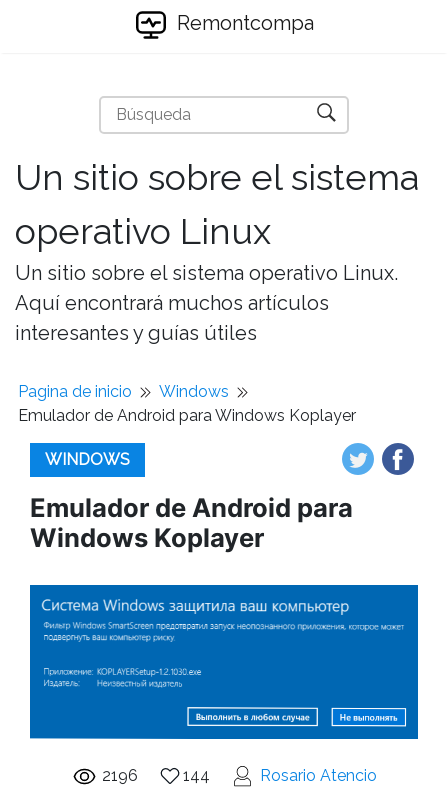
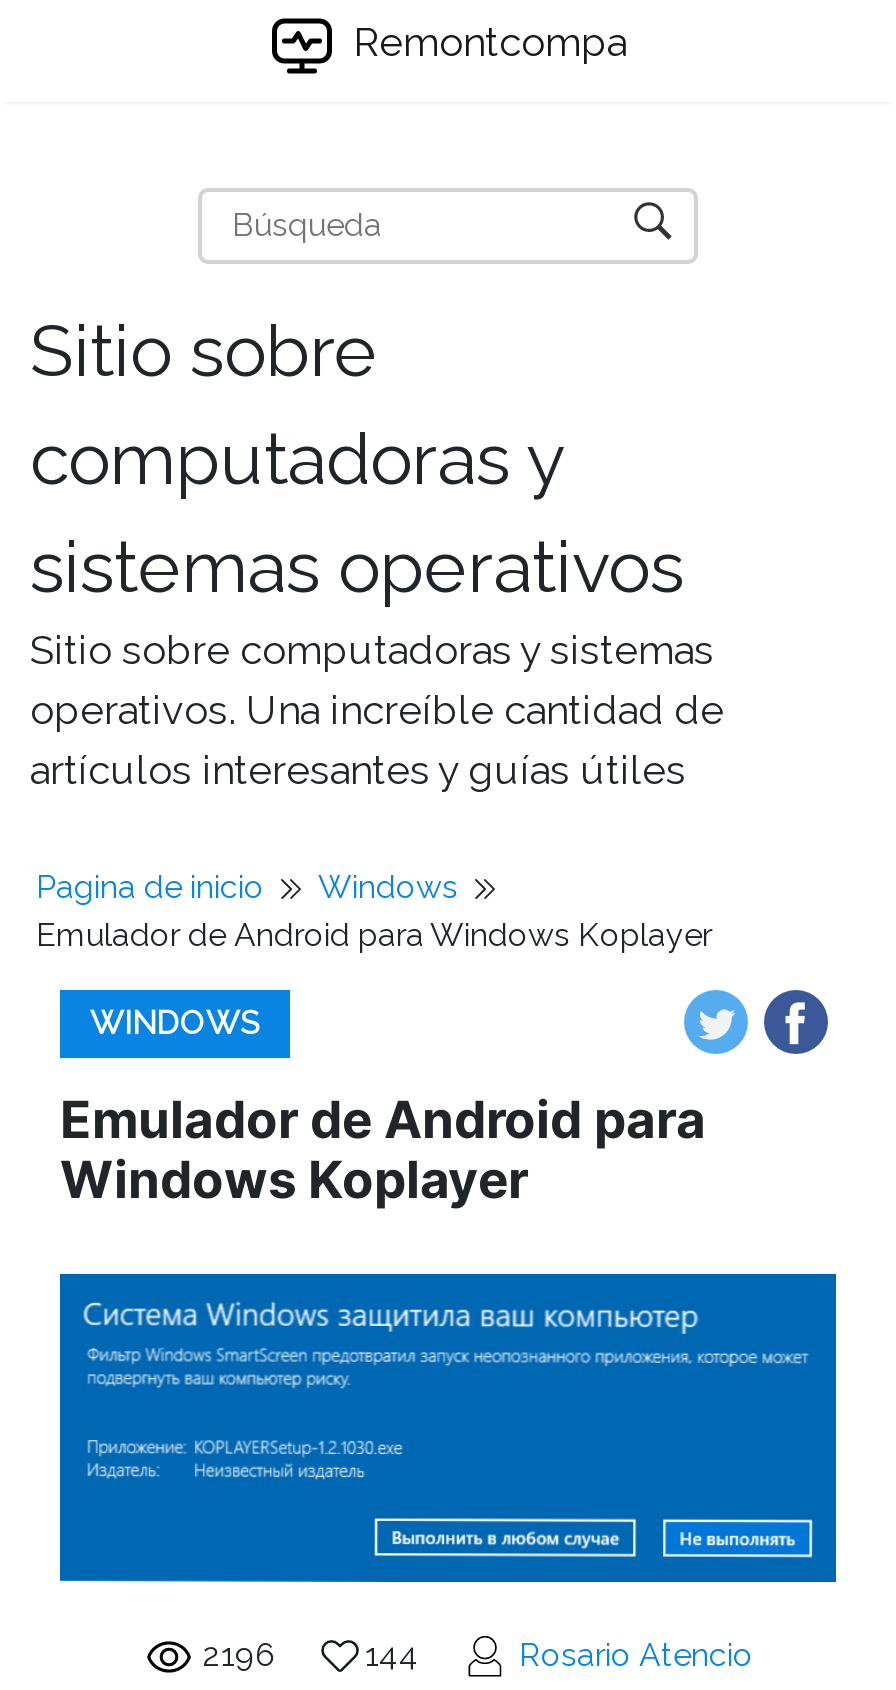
[15,156,419,345] Un sitio sobre el sistema | operativo Linux | Un sitio sobre el sistema operativo Linux. | Aquí encontrará muchos artículos | interesantes y guías útiles -> [30,308,724,794] Sitio sobre | computadoras y | sistemas operativos | Sitio sobre computadoras y sistemas | operativos. Una increíble cantidad de | artículos interesantes y guías útiles

